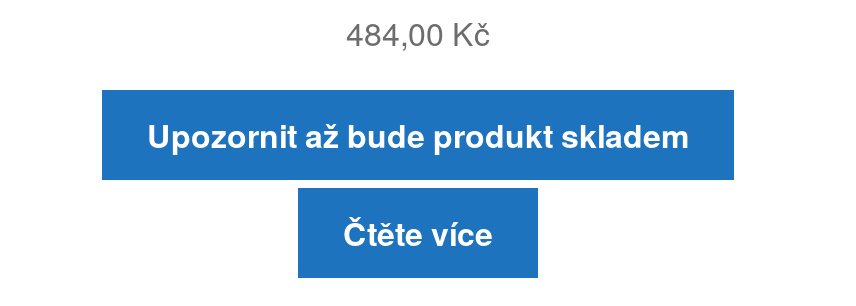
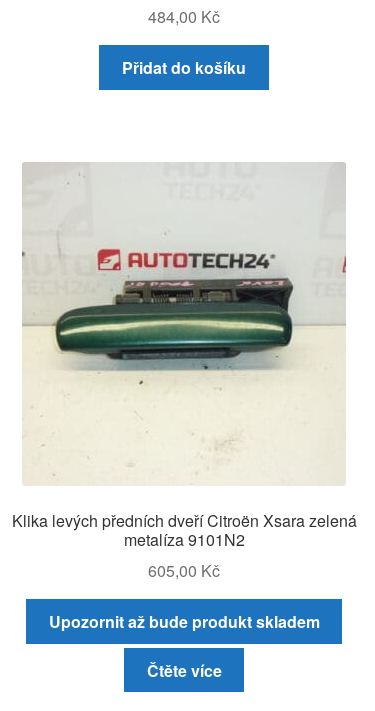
none -> [11,162,356,582] [image] | Klika levých předních dveří Citroën Xsara zelená | metalíza 9101N2 | 605,00 Kč
none -> [122,56,246,79] Přidat do košíku

